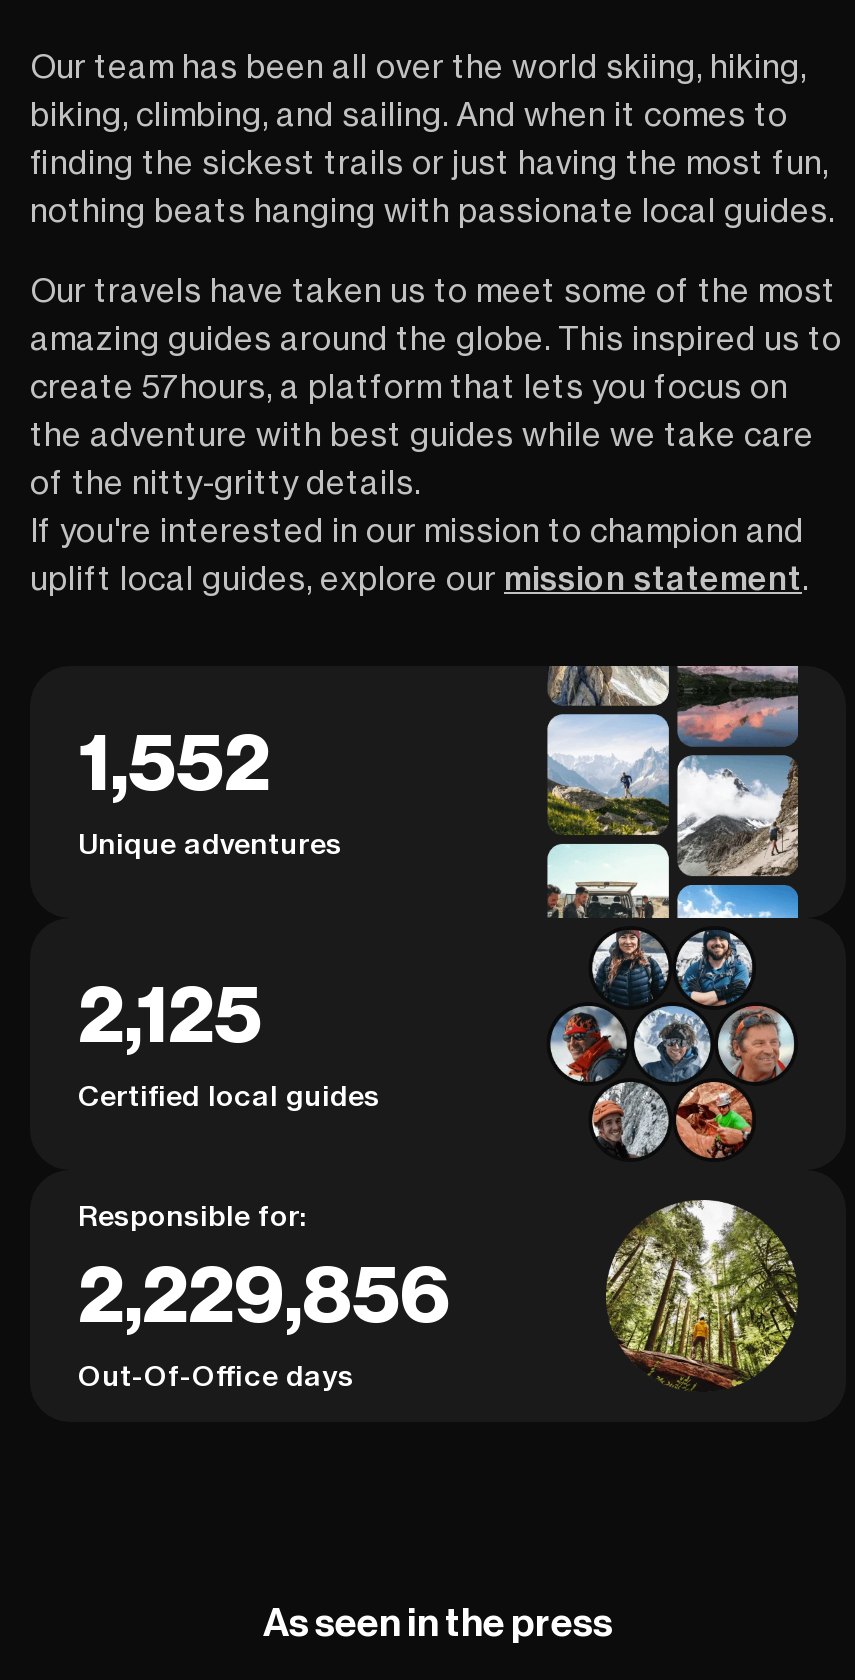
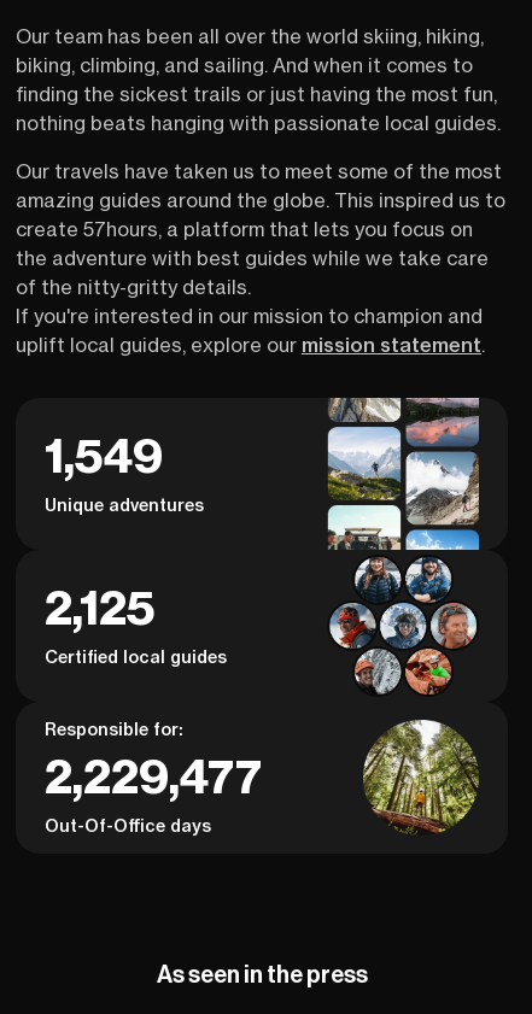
[78,716,270,812] 1,552 -> [45,428,163,486] 1,549
[78,1248,450,1344] 2,229,856 -> [45,749,262,807] 2,229,477

